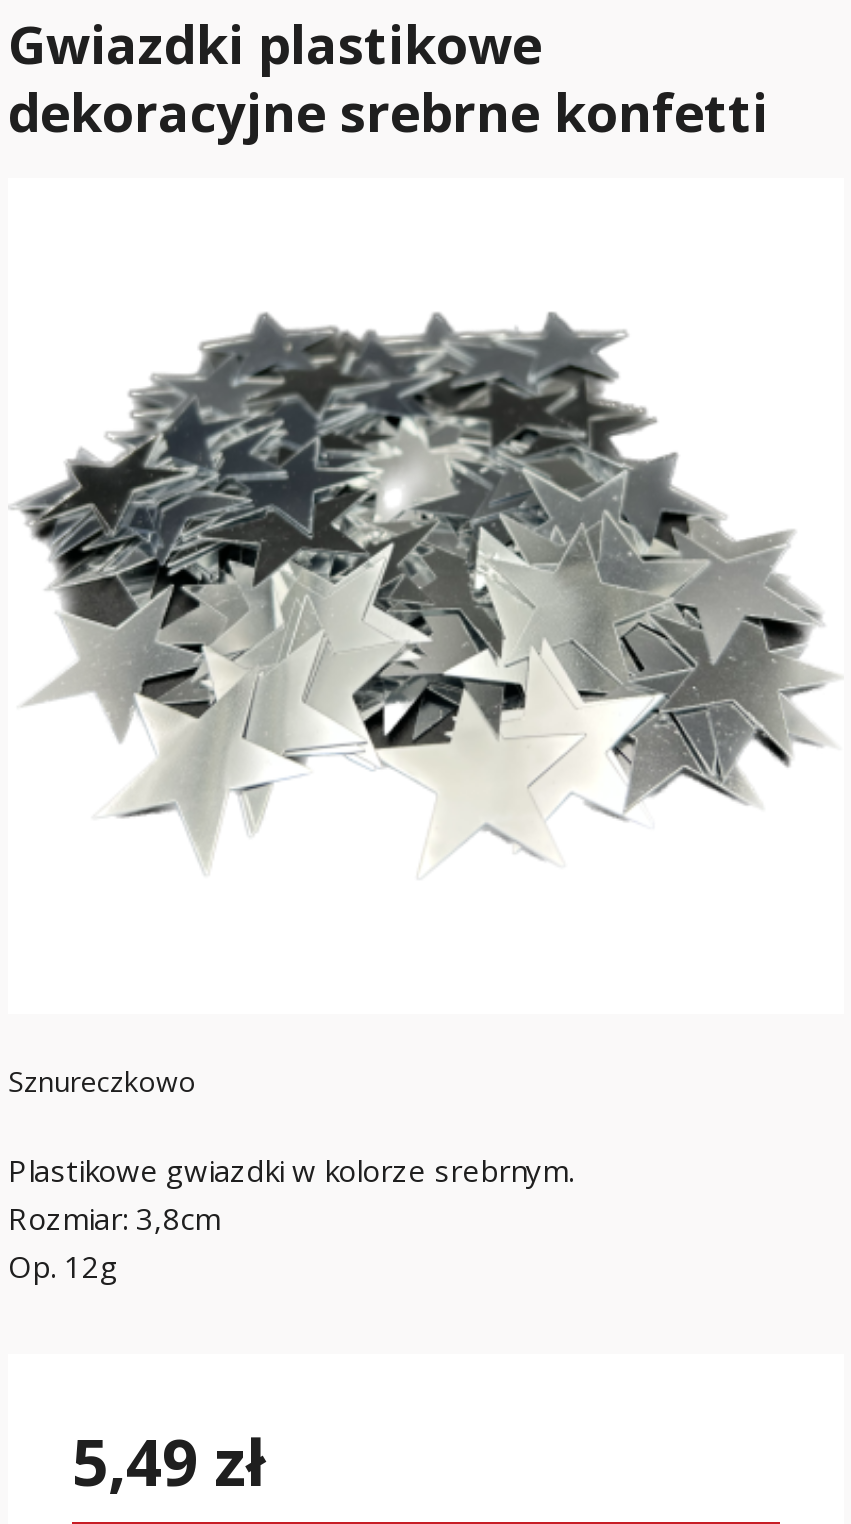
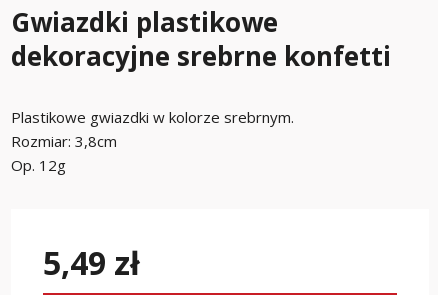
[14,312,836,868] [image] -> none
[8,1062,196,1100] Sznureczkowo -> none

